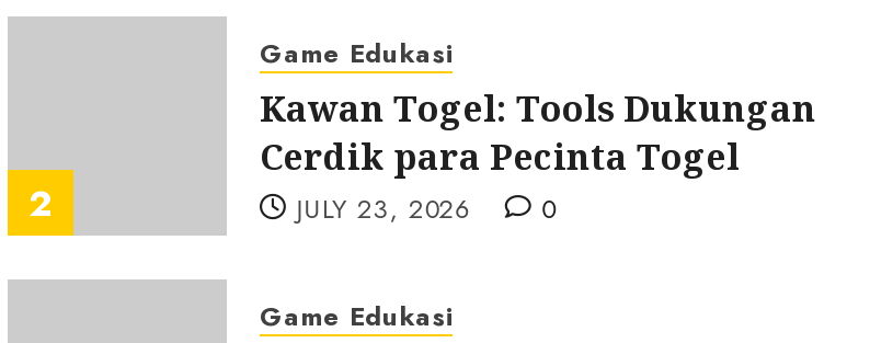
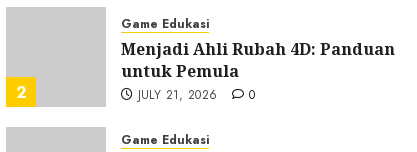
[260,84,816,229] Kawan Togel: Tools Dukungan | Cerdik para Pecinta Togel | JULY 23, 2026 -> [121,38,395,104] Menjadi Ahli Rubah 4D: Panduan | untuk Pemula | JULY 21, 2026

